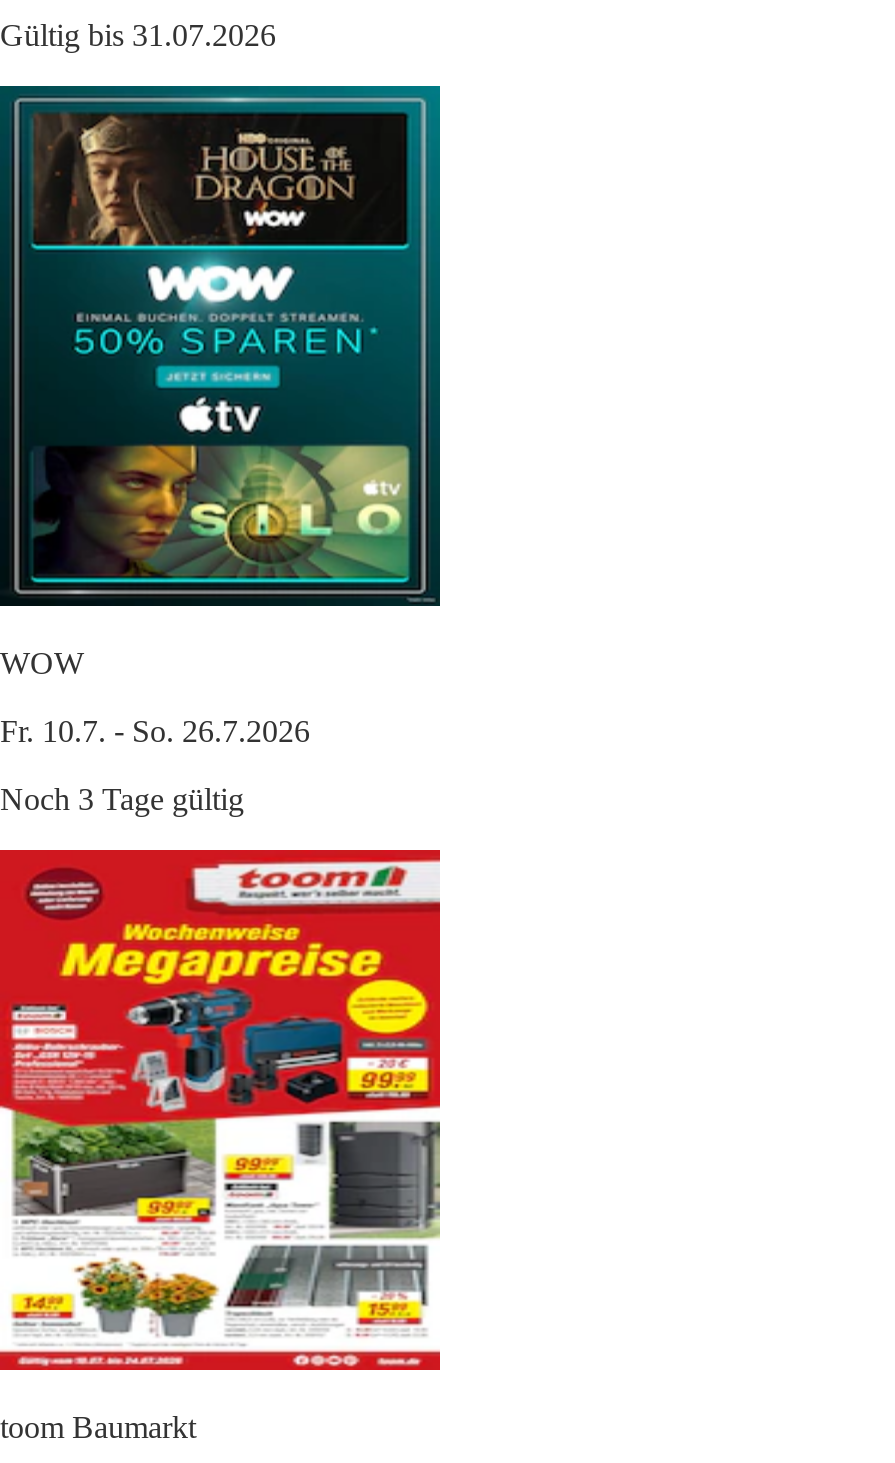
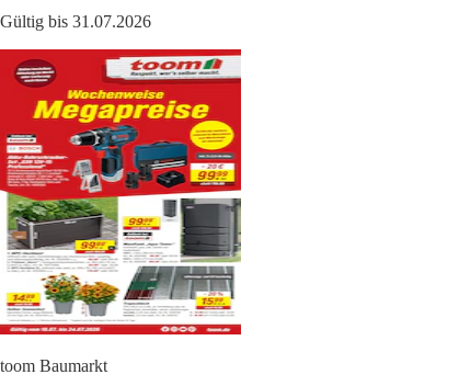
[0,84,442,817] [image] | WOW | Fr. 10.7. - So. 26.7.2026 | Noch 3 Tage gültig -> none

